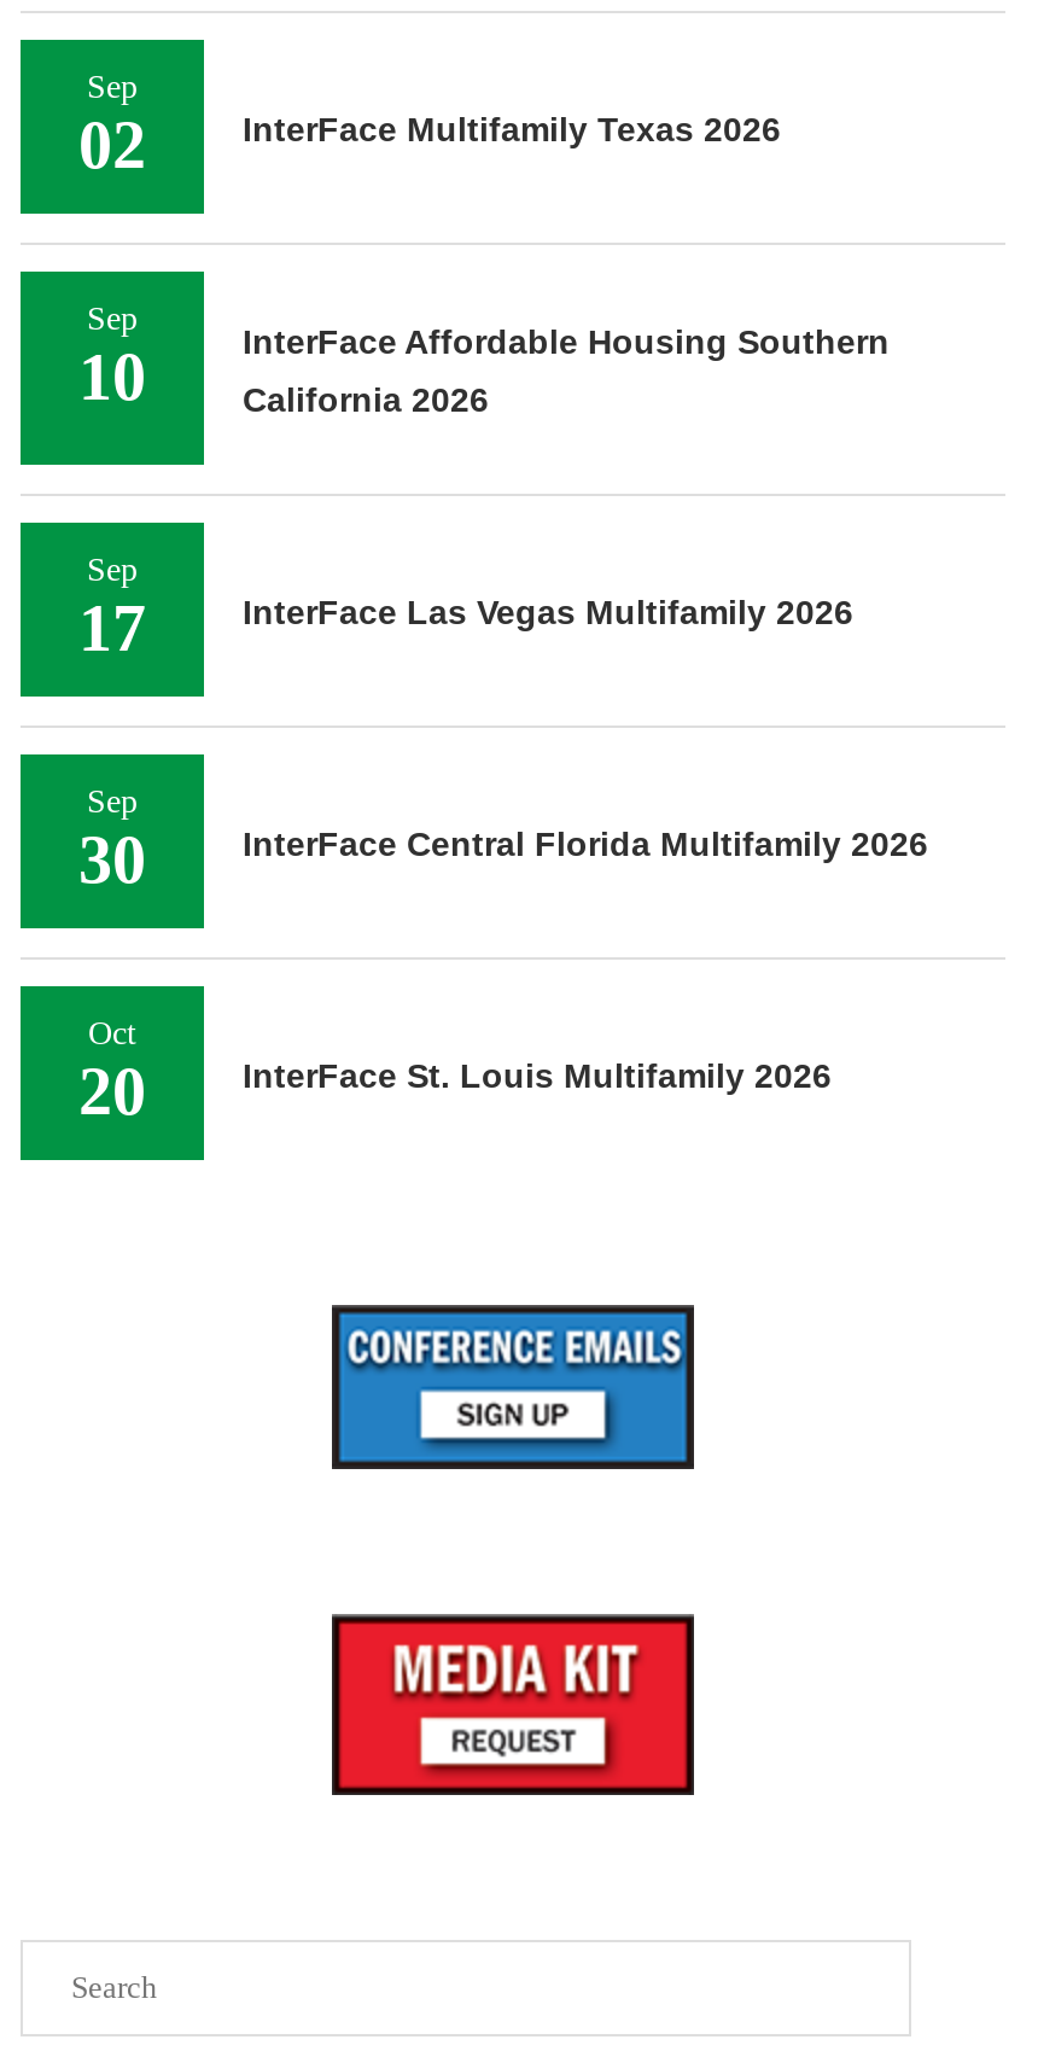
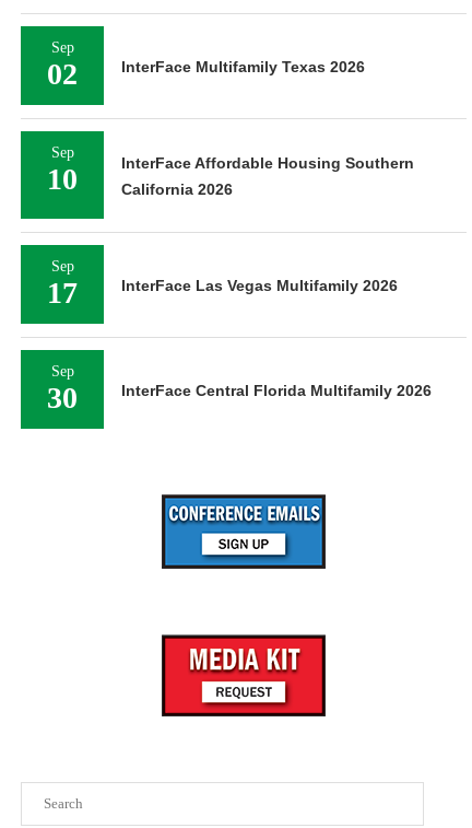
[78,1015,832,1129] Oct | 20 | InterFace St. Louis Multifamily 2026 -> none

